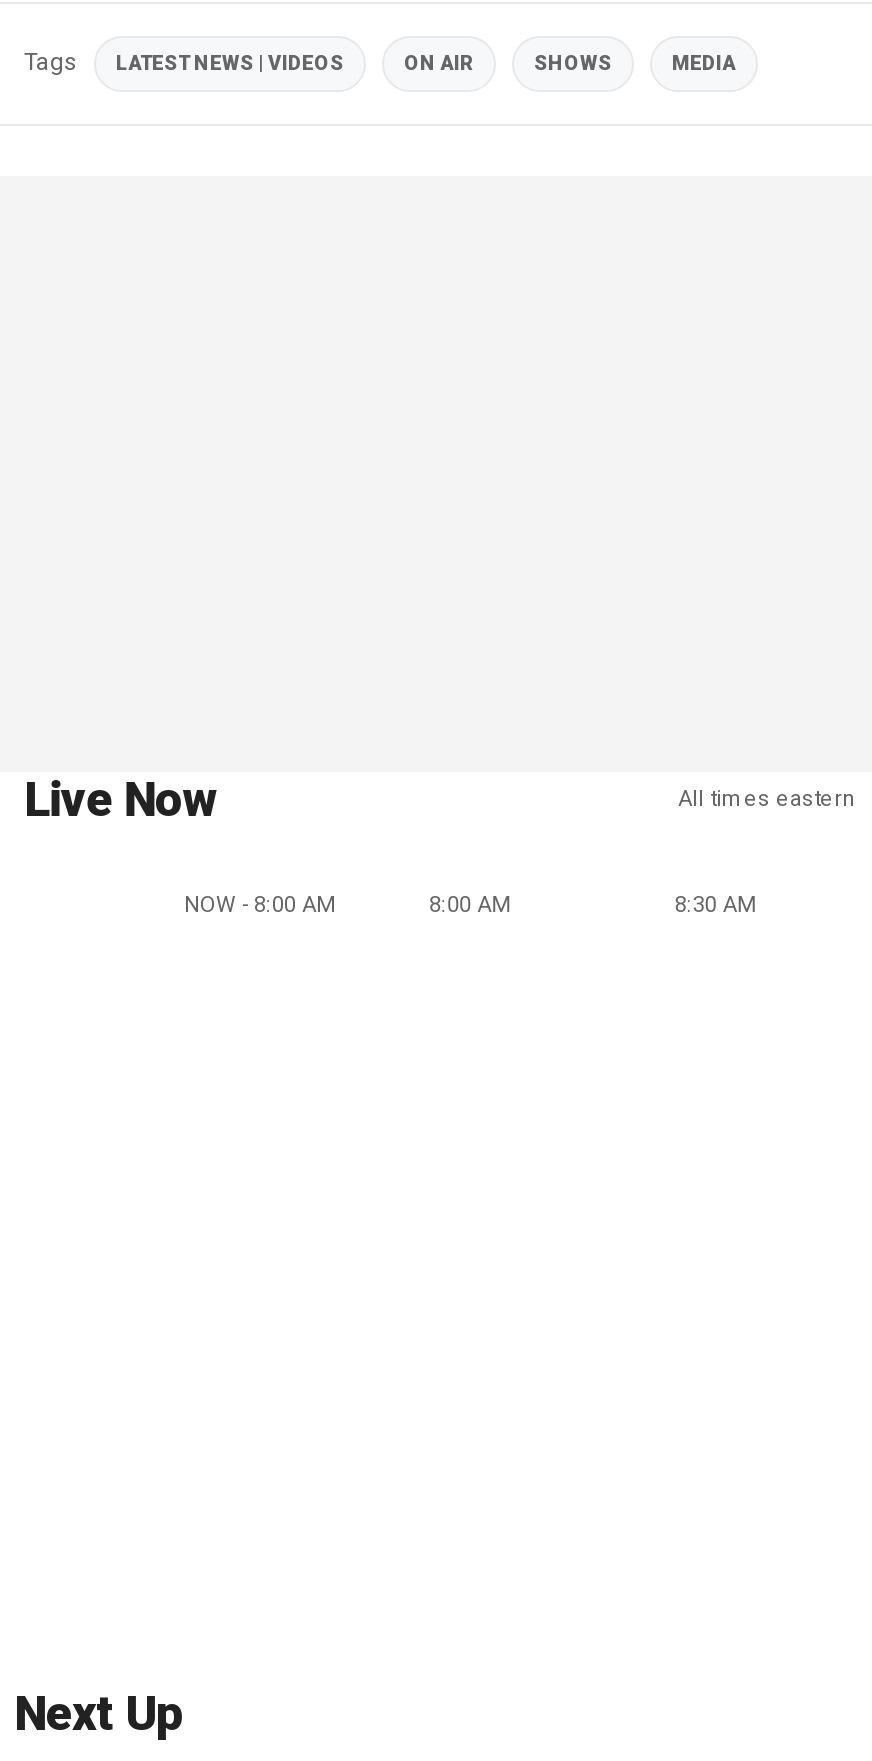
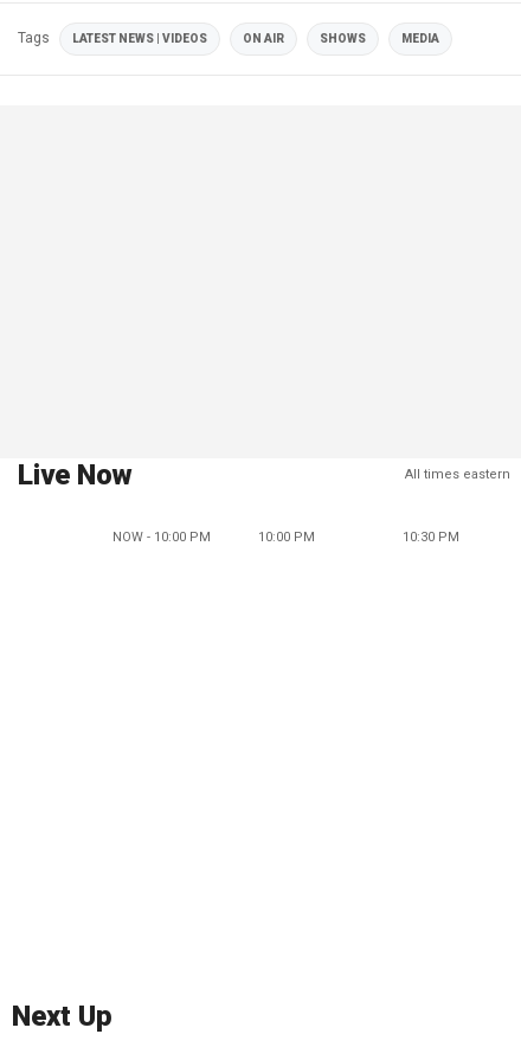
[184,892,757,918] NOW - 8:00 AM | 8:00 AM | 8:30 AM -> [112,529,460,545] NOW - 10:00 PM | 10:00 PM | 10:30 PM

